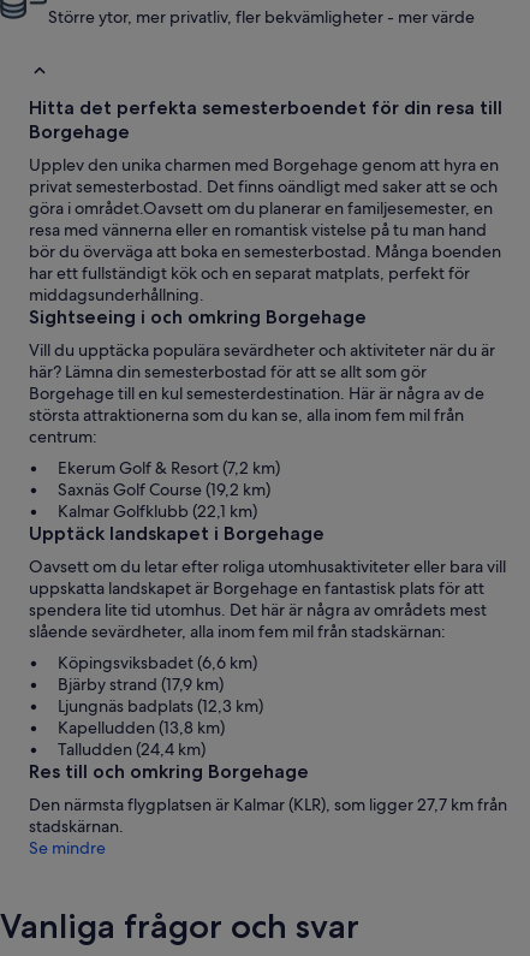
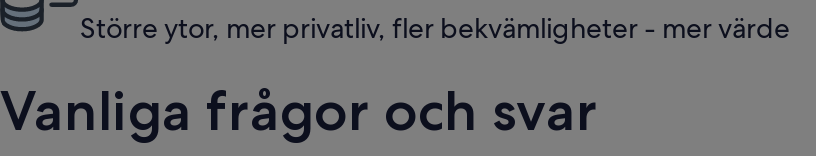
[29,97,507,859] Hitta det perfekta semesterboendet för din resa till | Borgehage | Upplev den unika charmen med Borgehage genom att hyra en | privat semesterbostad. Det finns oändligt med saker att se och | göra i området.Oavsett om du planerar en familjesemester, en | resa med vännerna eller en romantisk vistelse på tu man hand | bör du överväga att boka en semesterbostad. Många boenden | har ett fullständigt kök och en separat matplats, perfekt för | middagsunderhållning. | Sightseeing i och omkring Borgehage | Vill du upptäcka populära sevärdheter och aktiviteter när du är | här? Lämna din semesterbostad för att se allt som gör | Borgehage till en kul semesterdestination. Här är några av de | största attraktionerna som du kan se, alla inom fem mil från | centrum: | Ekerum Golf & Resort (7,2 km) | Saxnäs Golf Course (19,2 km) | Kalmar Golfklubb (22,1 km) | Upptäck landskapet i Borgehage | Oavsett om du letar efter roliga utomhusaktiviteter eller bara vill | uppskatta landskapet är Borgehage en fantastisk plats för att | spendera lite tid utomhus. Det här är några av områdets mest | slående sevärdheter, alla inom fem mil från stadskärnan: | Köpingsviksbadet (6,6 km) | Bjärby strand (17,9 km) | Ljungnäs badplats (12,3 km) | Kapelludden (13,8 km) | Talludden (24,4 km) | Res till och omkring Borgehage | Den närmsta flygplatsen är Kalmar (KLR), som ligger 27,7 km från | stadskärnan. | Se mindre -> none

